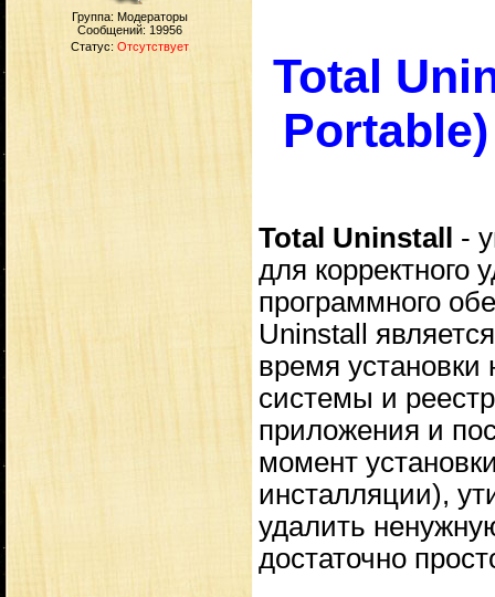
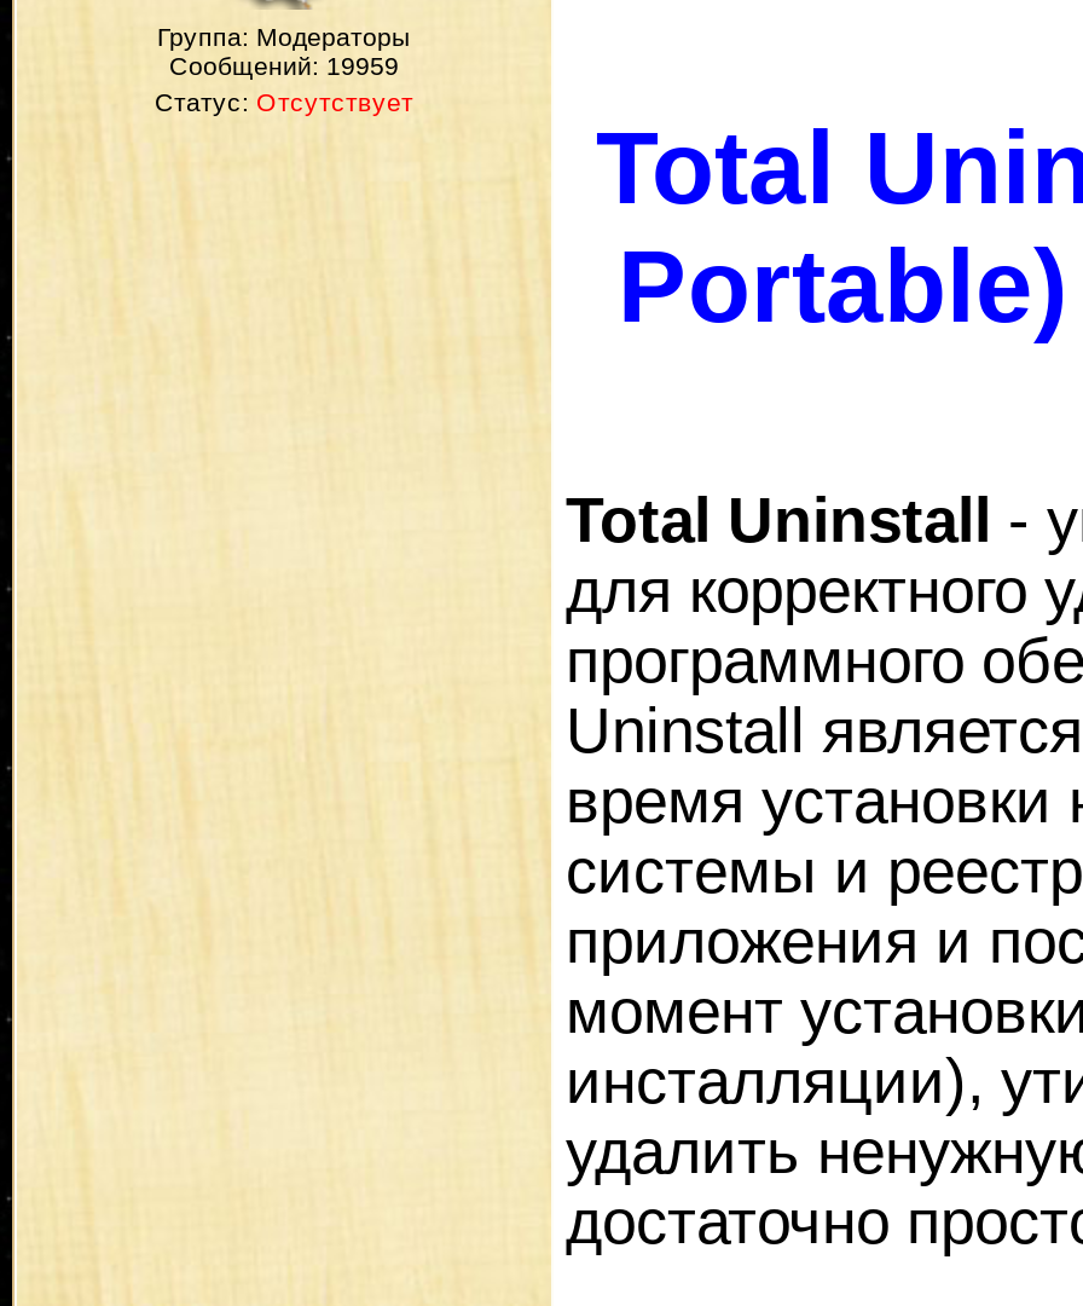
[77,23,182,36] Сообщений: 19956 -> [169,51,399,80] Сообщений: 19959

